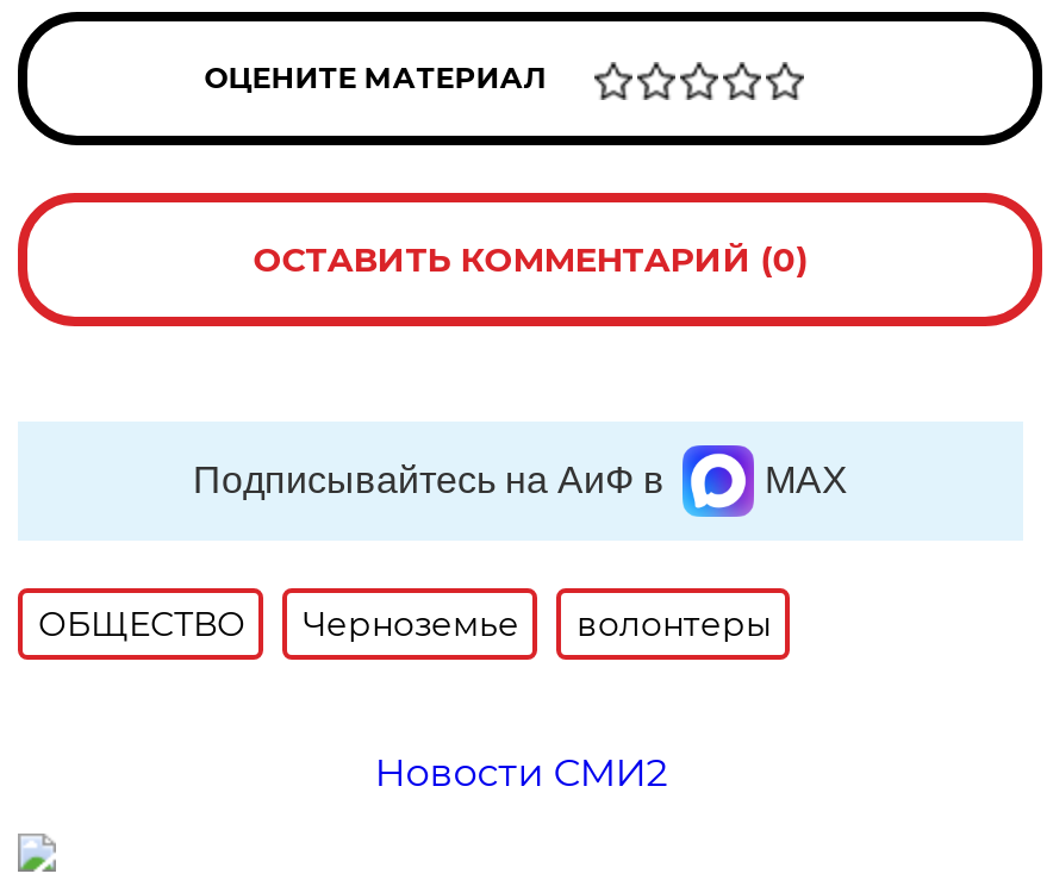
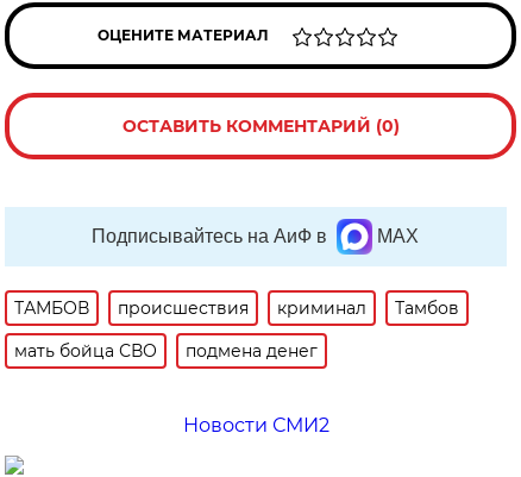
[38,602,772,645] ОБЩЕСТВО | Черноземье | волонтеры -> [15,297,460,361] ТАМБОВ | происшествия | криминал | Тамбов | мать бойца СВО | подмена денег

